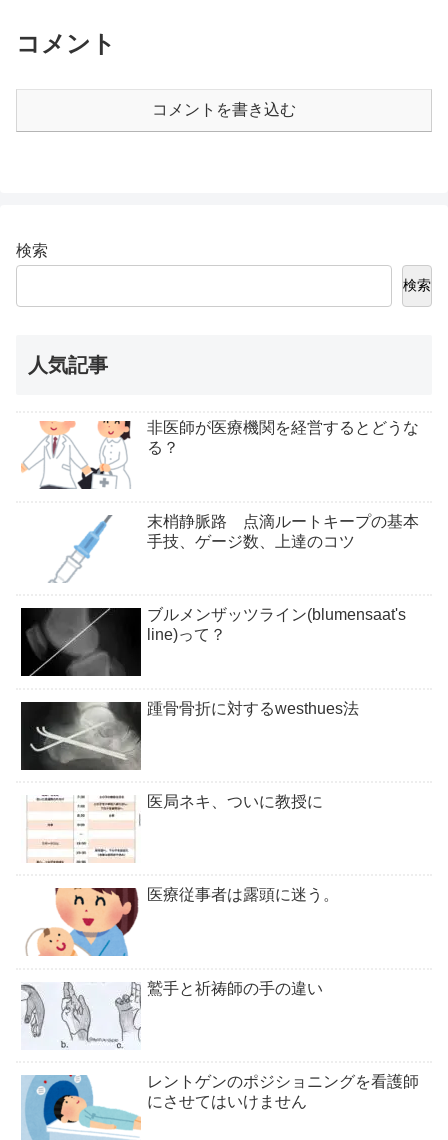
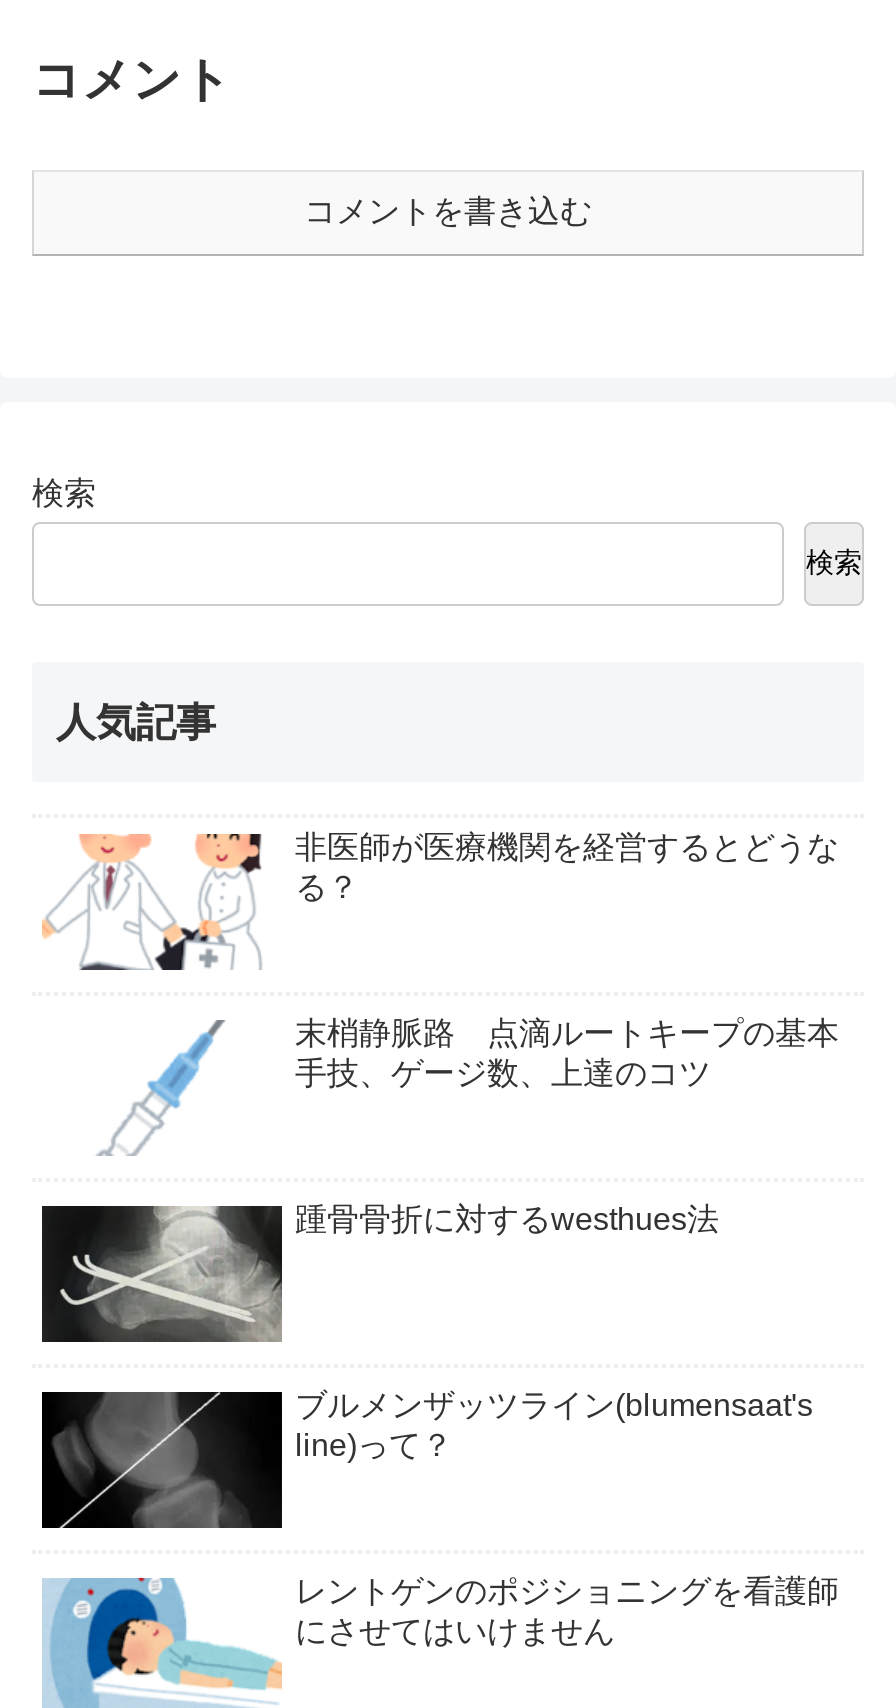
moved [147,606,406,643] -> [295,1388,813,1462]: ブルメンザッツライン(blumensaat's | line)って？
moved [20,700,359,771] -> [44,1202,719,1344]: [image] | 踵骨骨折に対するwesthues法
[26,793,323,864] [image] | 医局ネキ、ついに教授に -> none
[22,886,339,957] [image] | 医療従事者は露頭に迷う。 -> none
[22,980,323,1050] [image] | 鷲手と祈祷師の手の違い -> none

